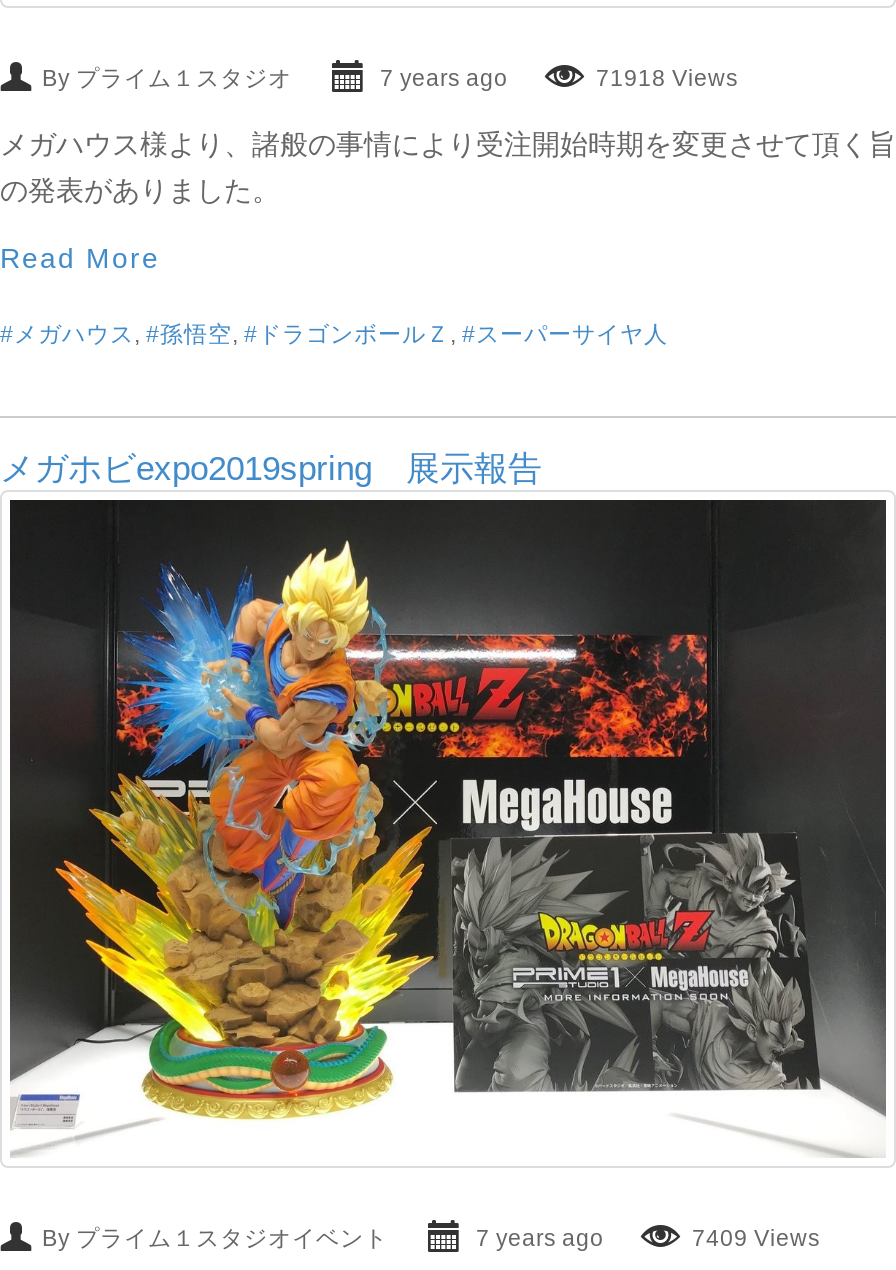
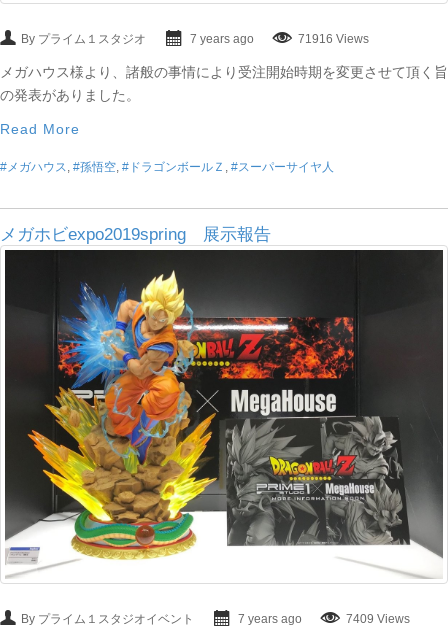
[590,64,738,90] 71918 Views -> [295,32,369,45] 71916 Views

